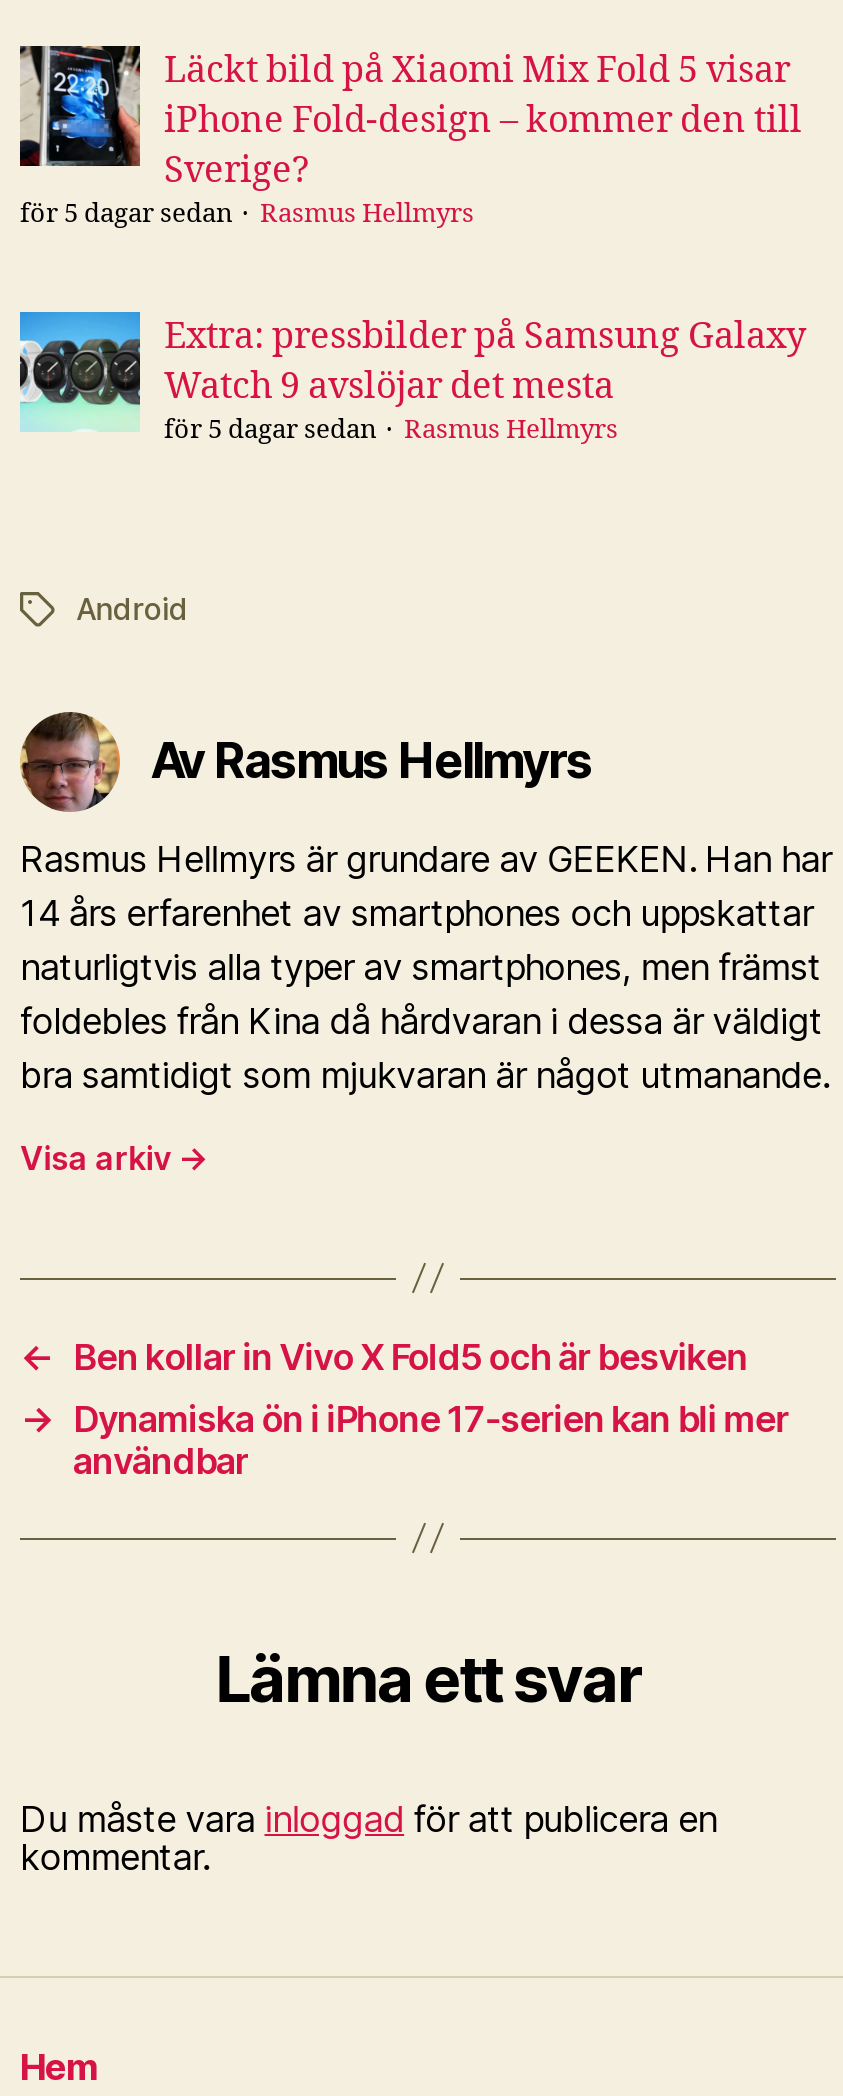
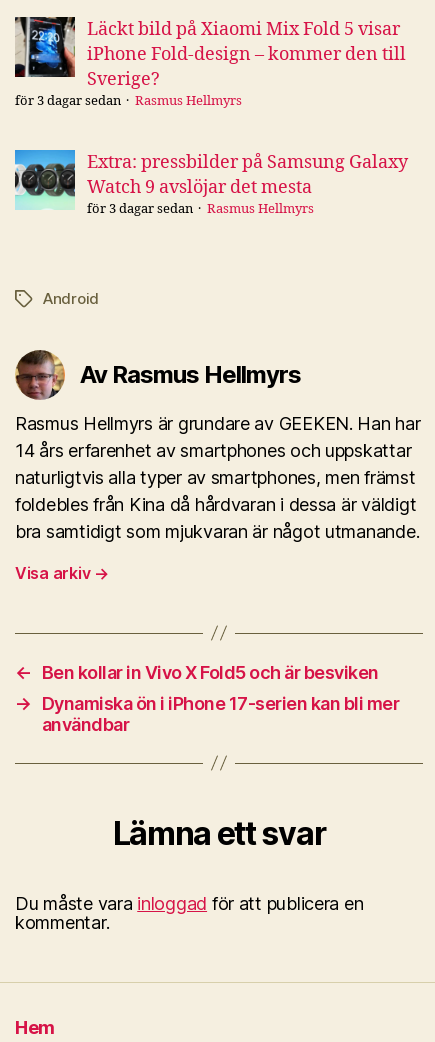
[20,198,232,230] för 5 dagar sedan -> [15,93,121,109] för 3 dagar sedan
[164,414,376,446] för 5 dagar sedan -> [87,201,193,217] för 3 dagar sedan

